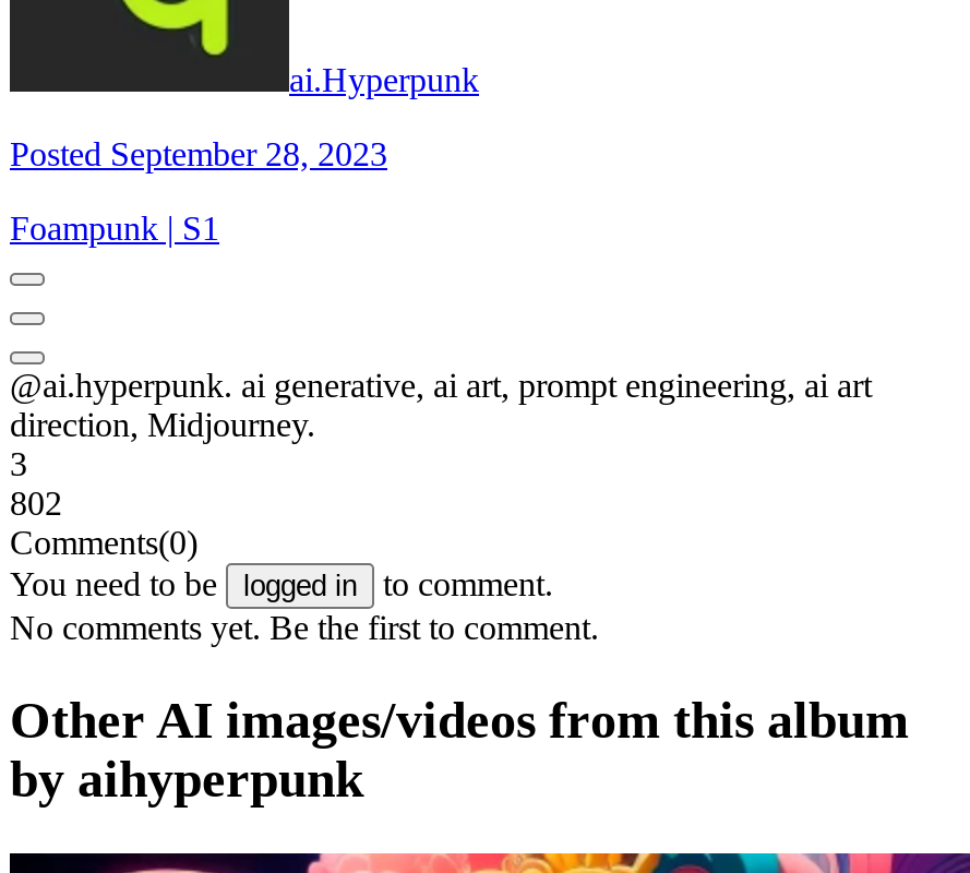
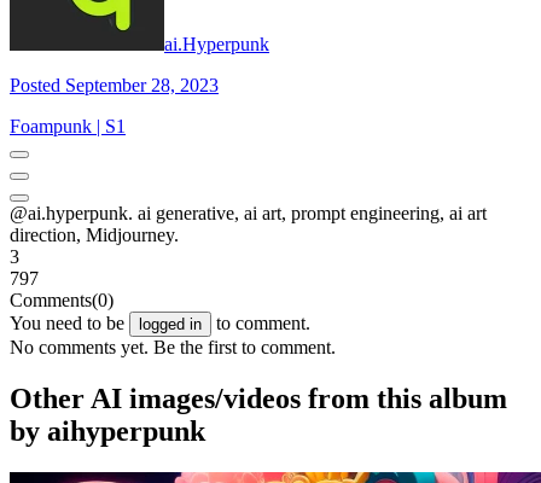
[10,485,62,522] 802 -> [10,268,39,289] 797

